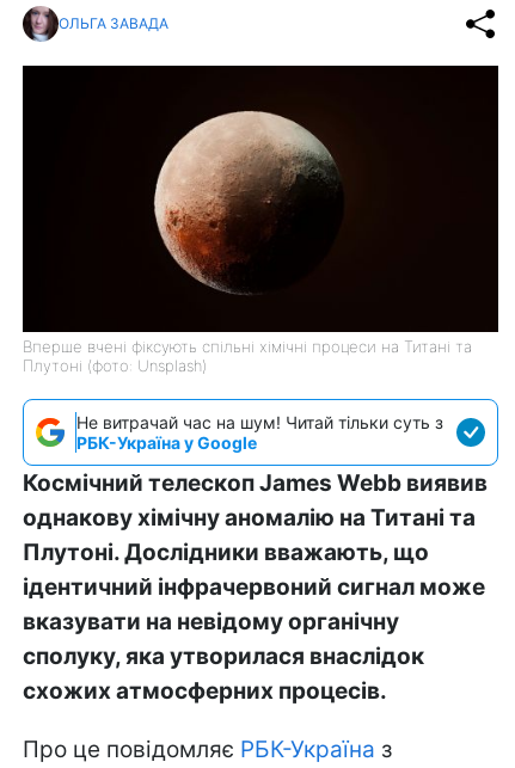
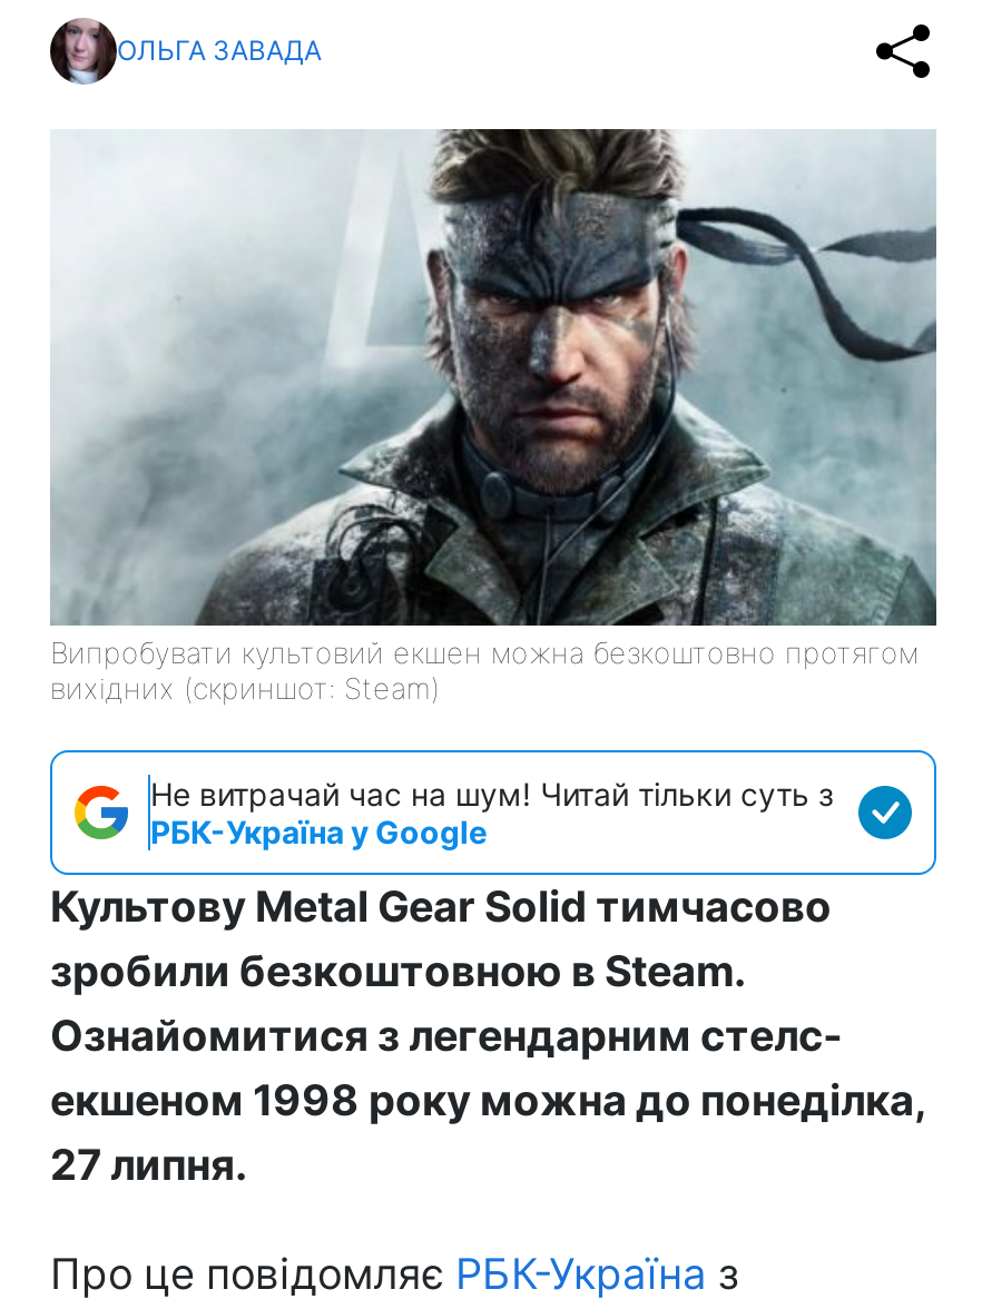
[22,64,499,376] [image] | Вперше вчені фіксують спільні хімічні процеси на Титані та | Плутоні (фото: Unsplash) -> [50,127,939,707] [image] | Випробувати культовий екшен можна безкоштовно протягом | вихідних (скриншот: Steam)
[23,470,488,705] Космічний телескоп James Webb виявив | однакову хімічну аномалію на Титані та | Плутоні. Дослідники вважають, що | ідентичний інфрачервоний сигнал може | вказувати на невідому органічну | сполуку, яка утворилася внаслідок | схожих атмосферних процесів. -> [50,882,925,1192] Культову Metal Gear Solid тимчасово | зробили безкоштовною в Steam. | Ознайомитися з легендарним стелс- | екшеном 1998 року можна до понеділка, | 27 липня.

